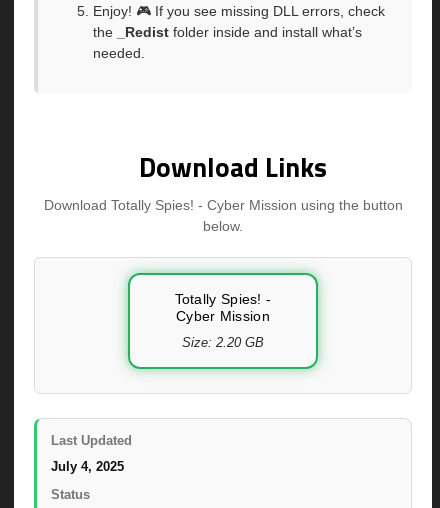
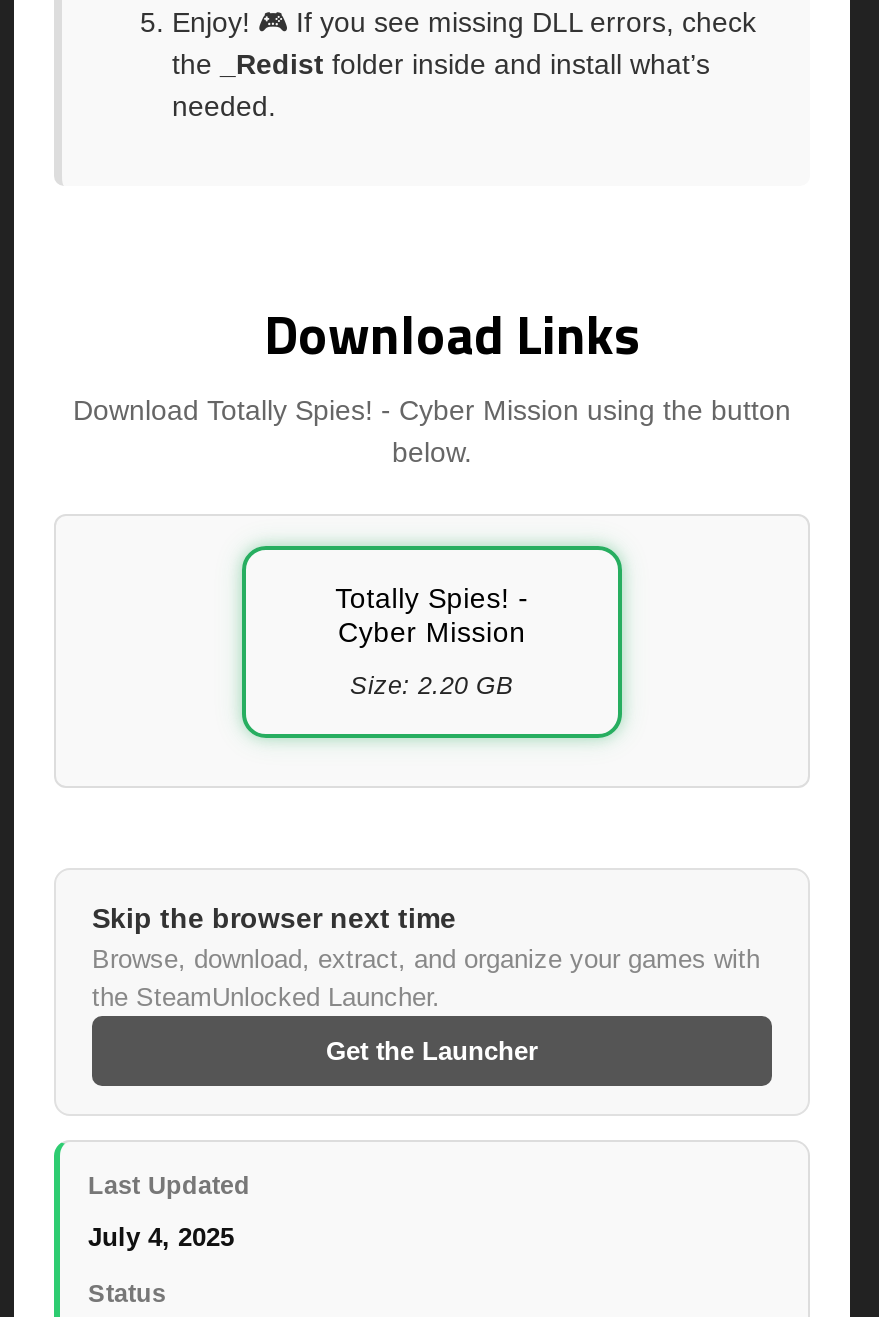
none -> [92,901,760,1065] Skip the browser next time | Browse, download, extract, and organize your games with | the SteamUnlocked Launcher. | Get the Launcher

